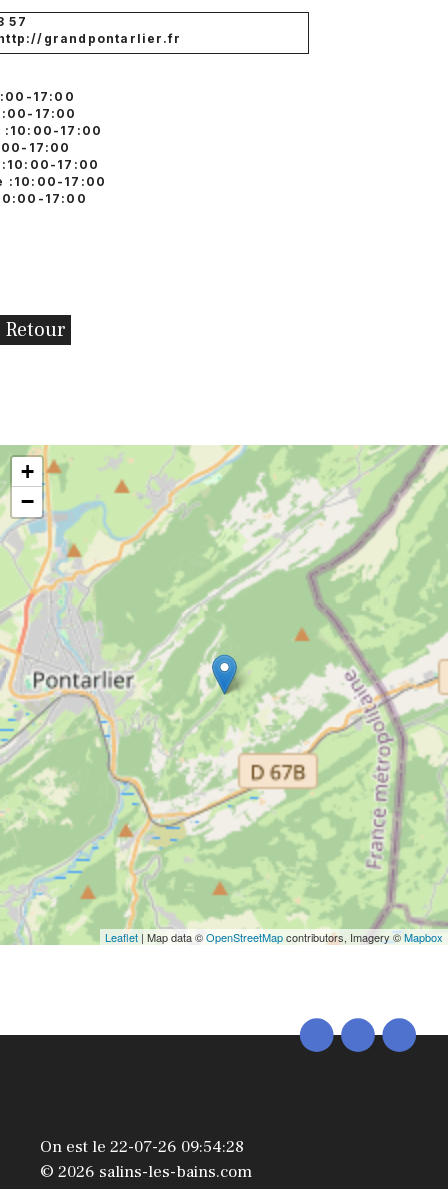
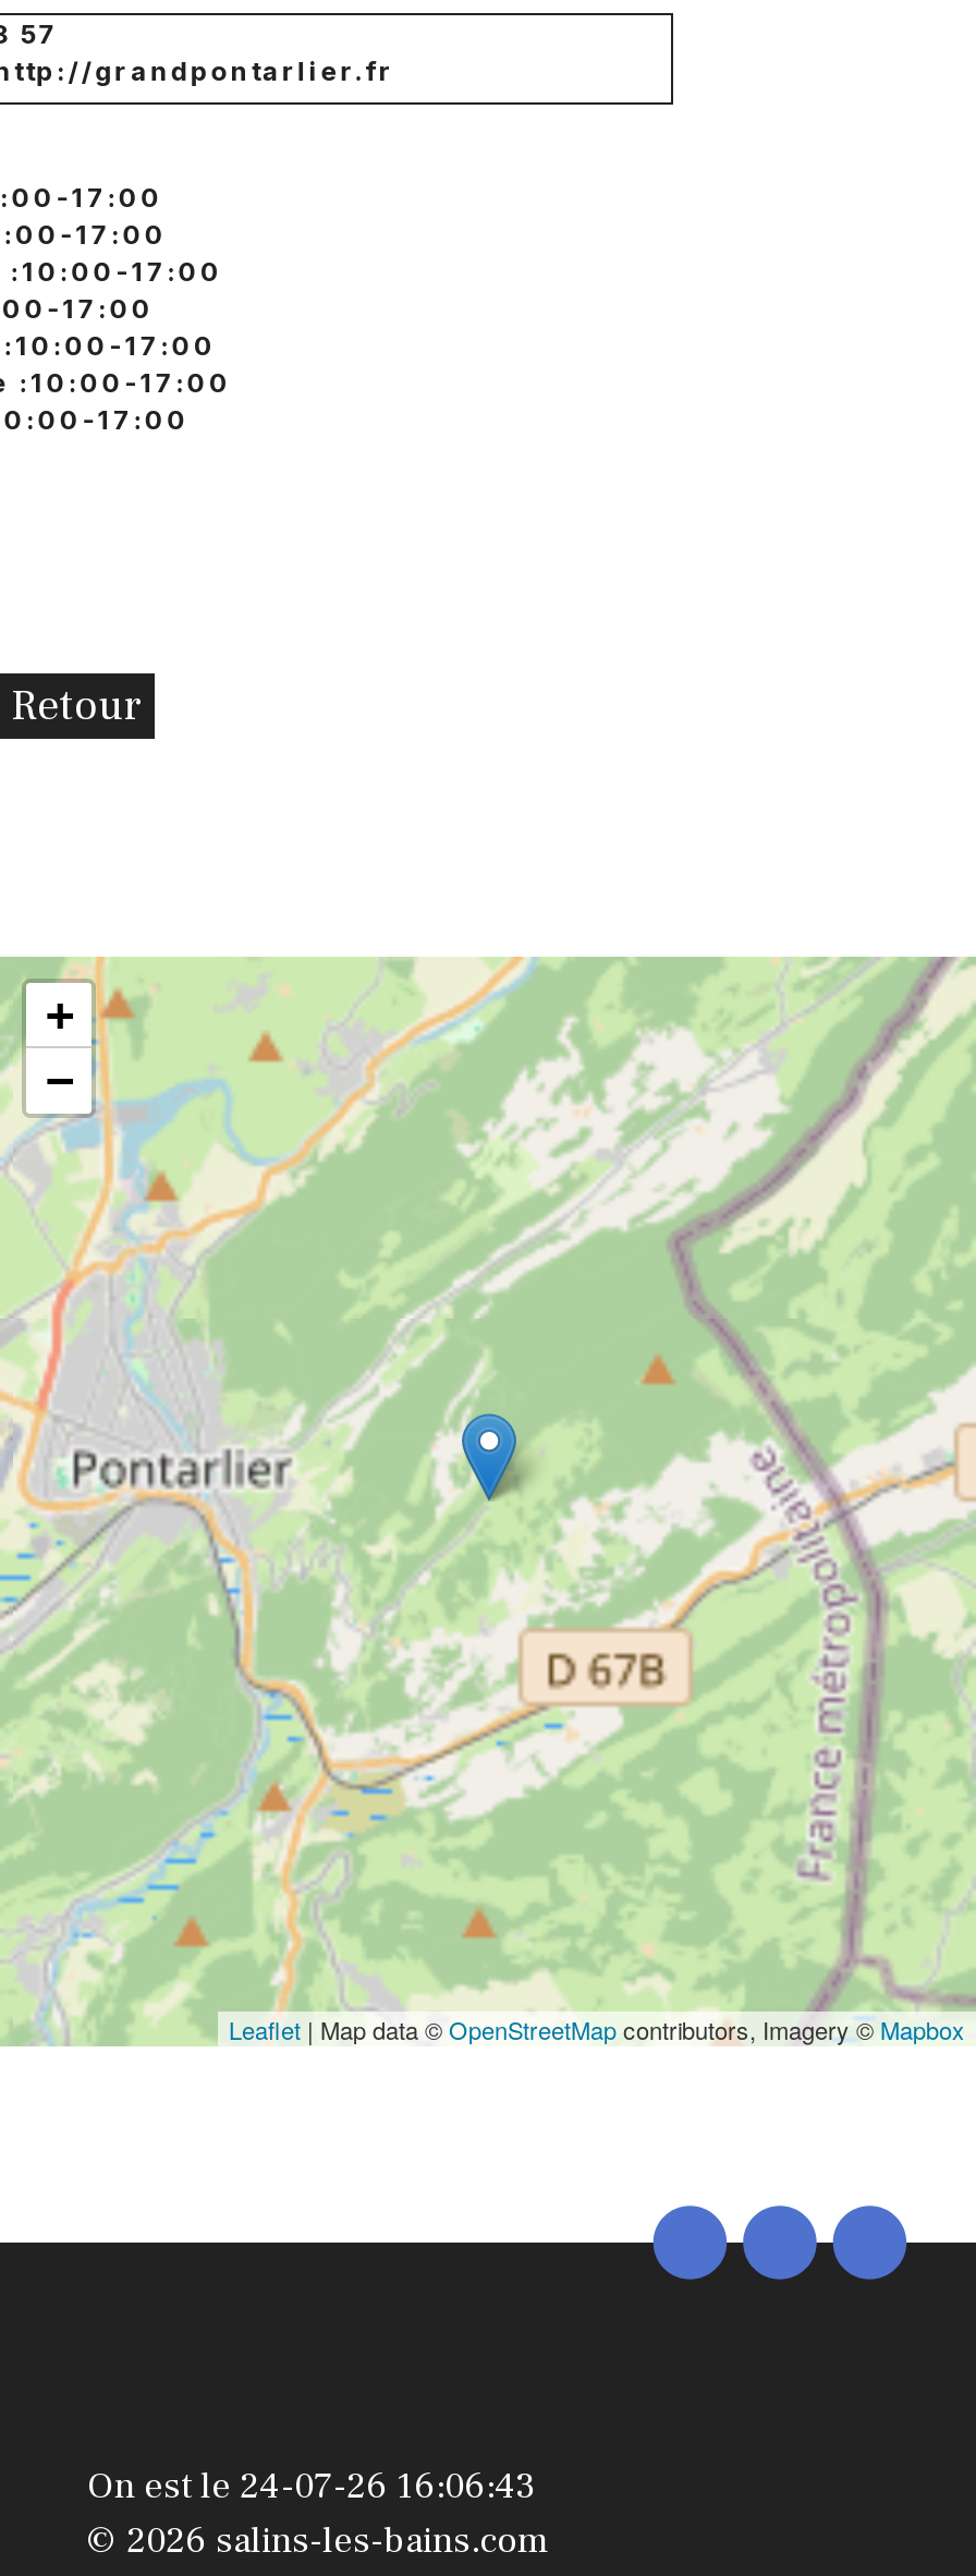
[40,1136,244,1158] On est le 22-07-26 09:54:28 -> [87,2463,536,2511] On est le 24-07-26 16:06:43

